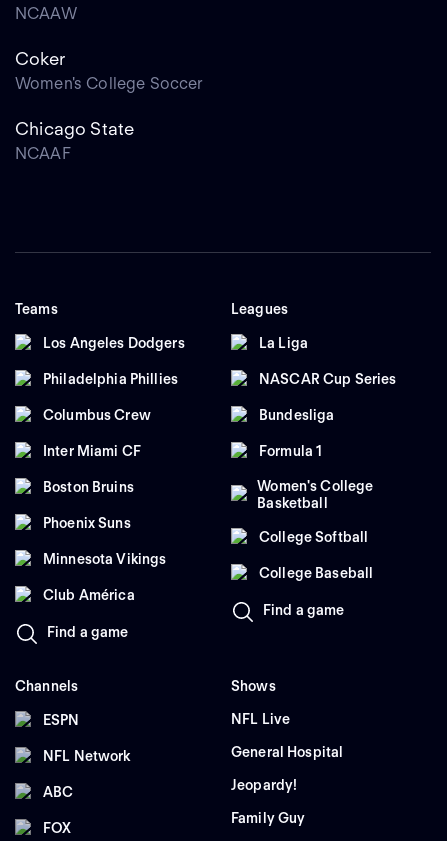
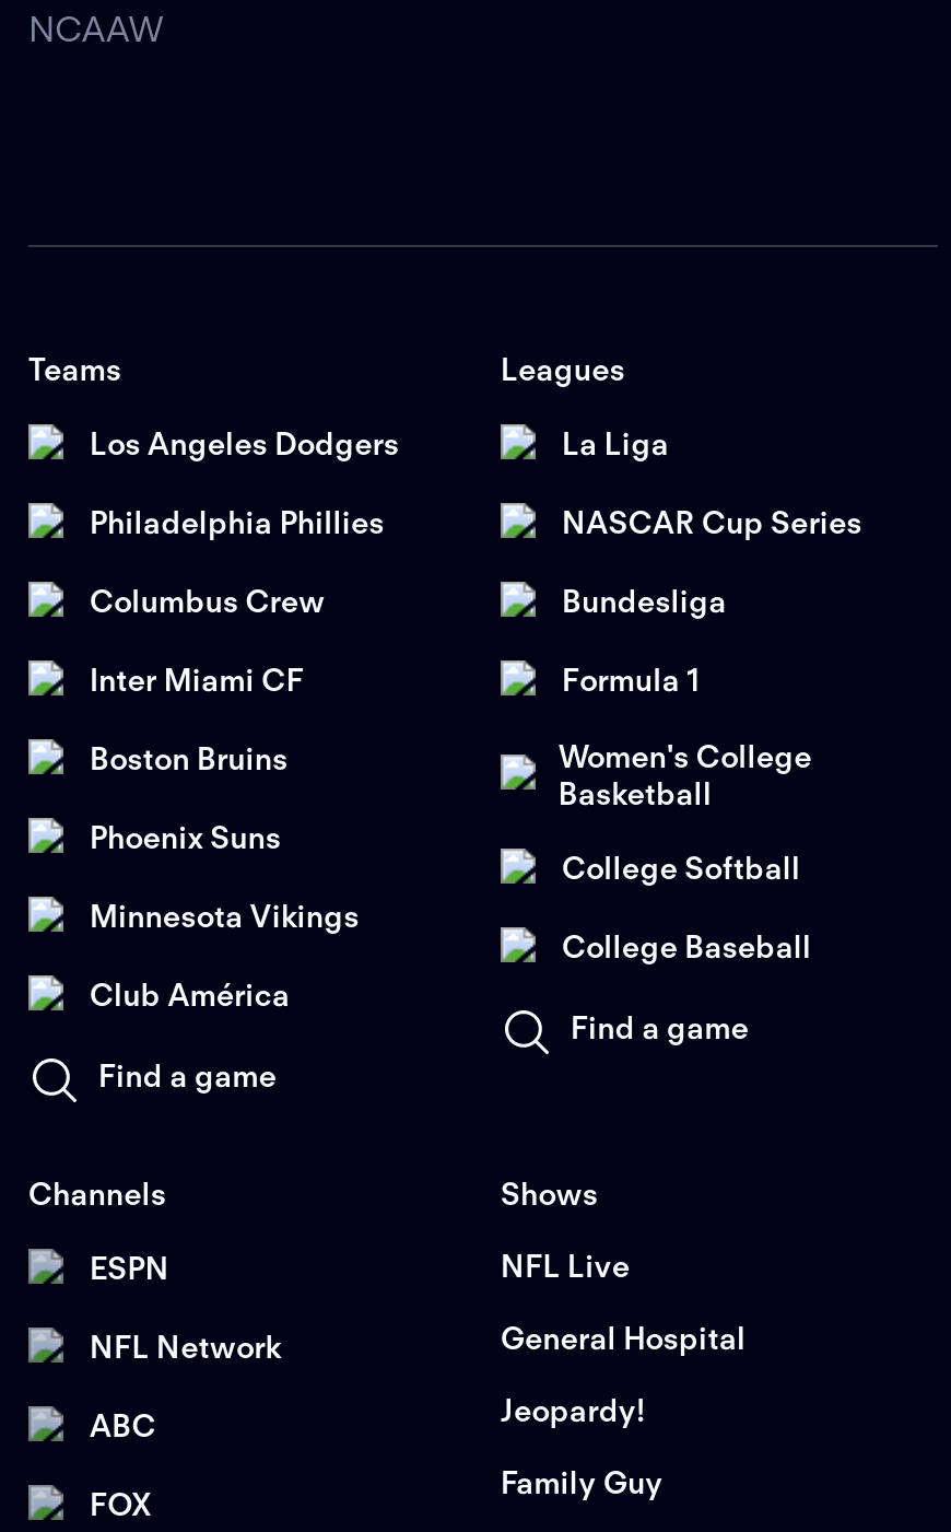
[15,48,203,163] Coker | Women's College Soccer | Chicago State | NCAAF -> none

